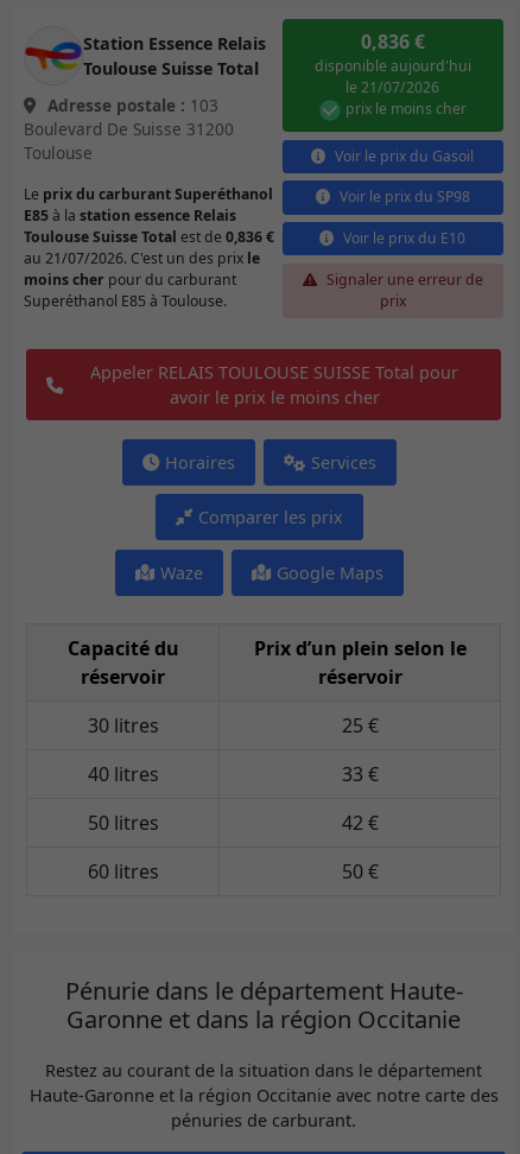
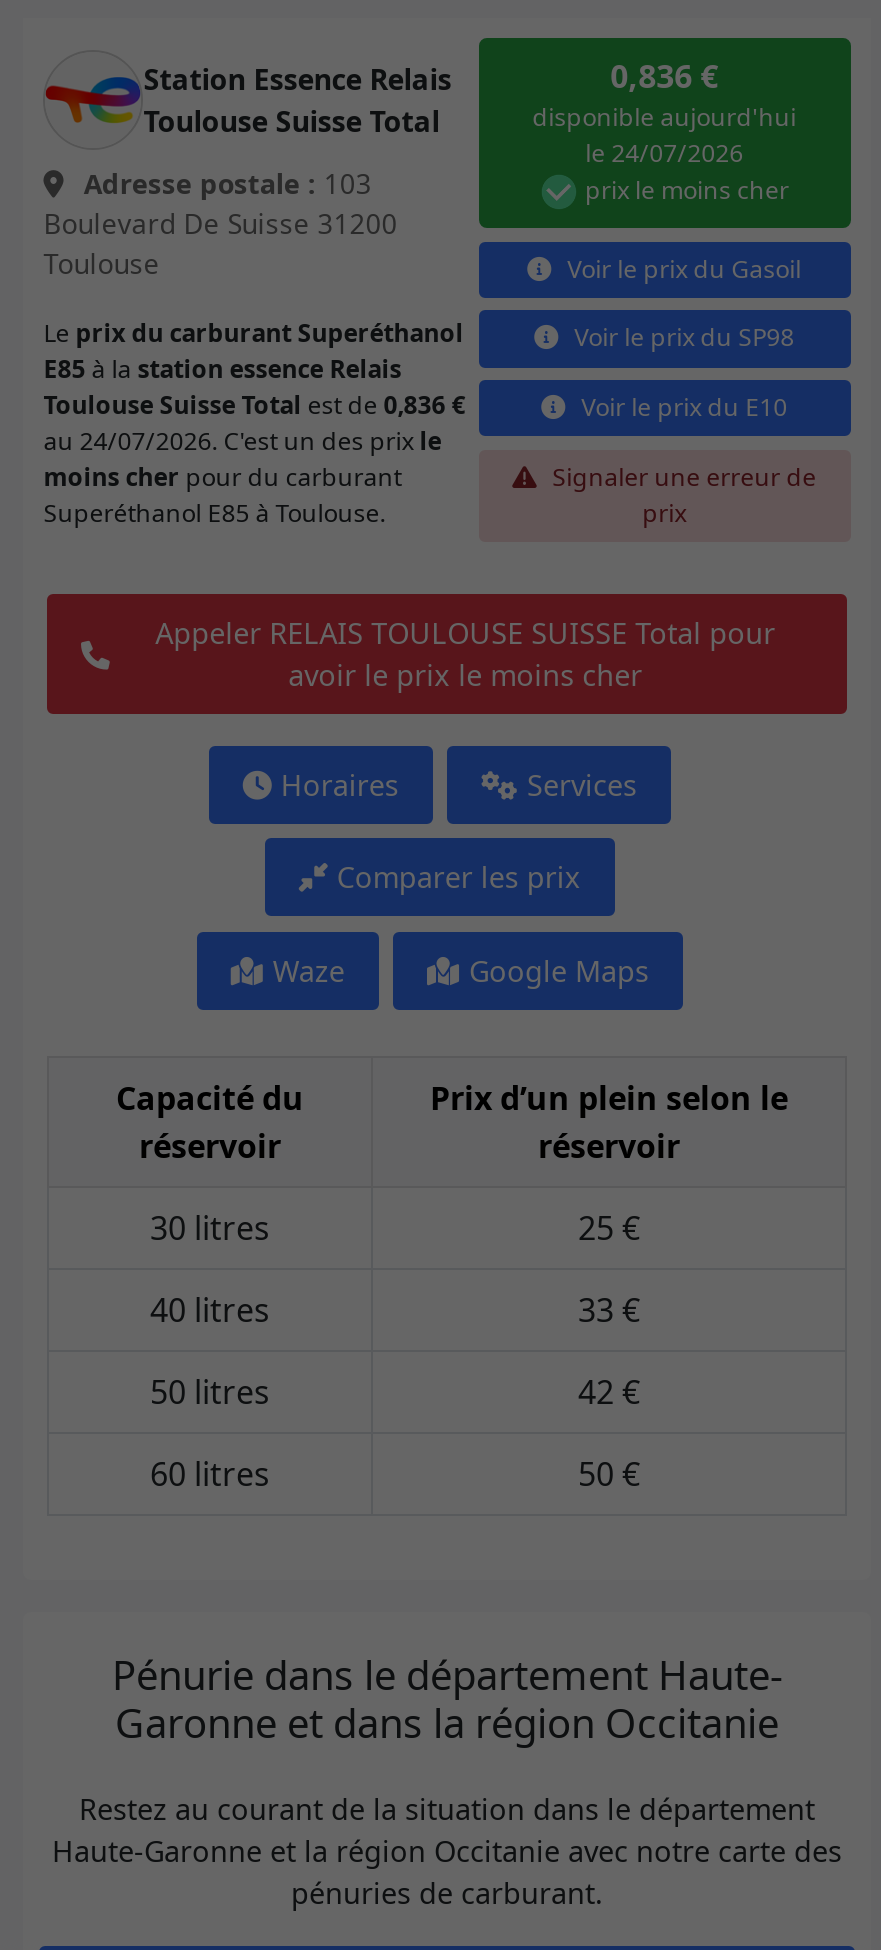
[346,78,440,98] le 21/07/2026 -> [585,137,743,171] le 24/07/2026
[24,248,260,268] au 21/07/2026. C'est un des prix le -> [43,423,441,457] au 24/07/2026. C'est un des prix le

